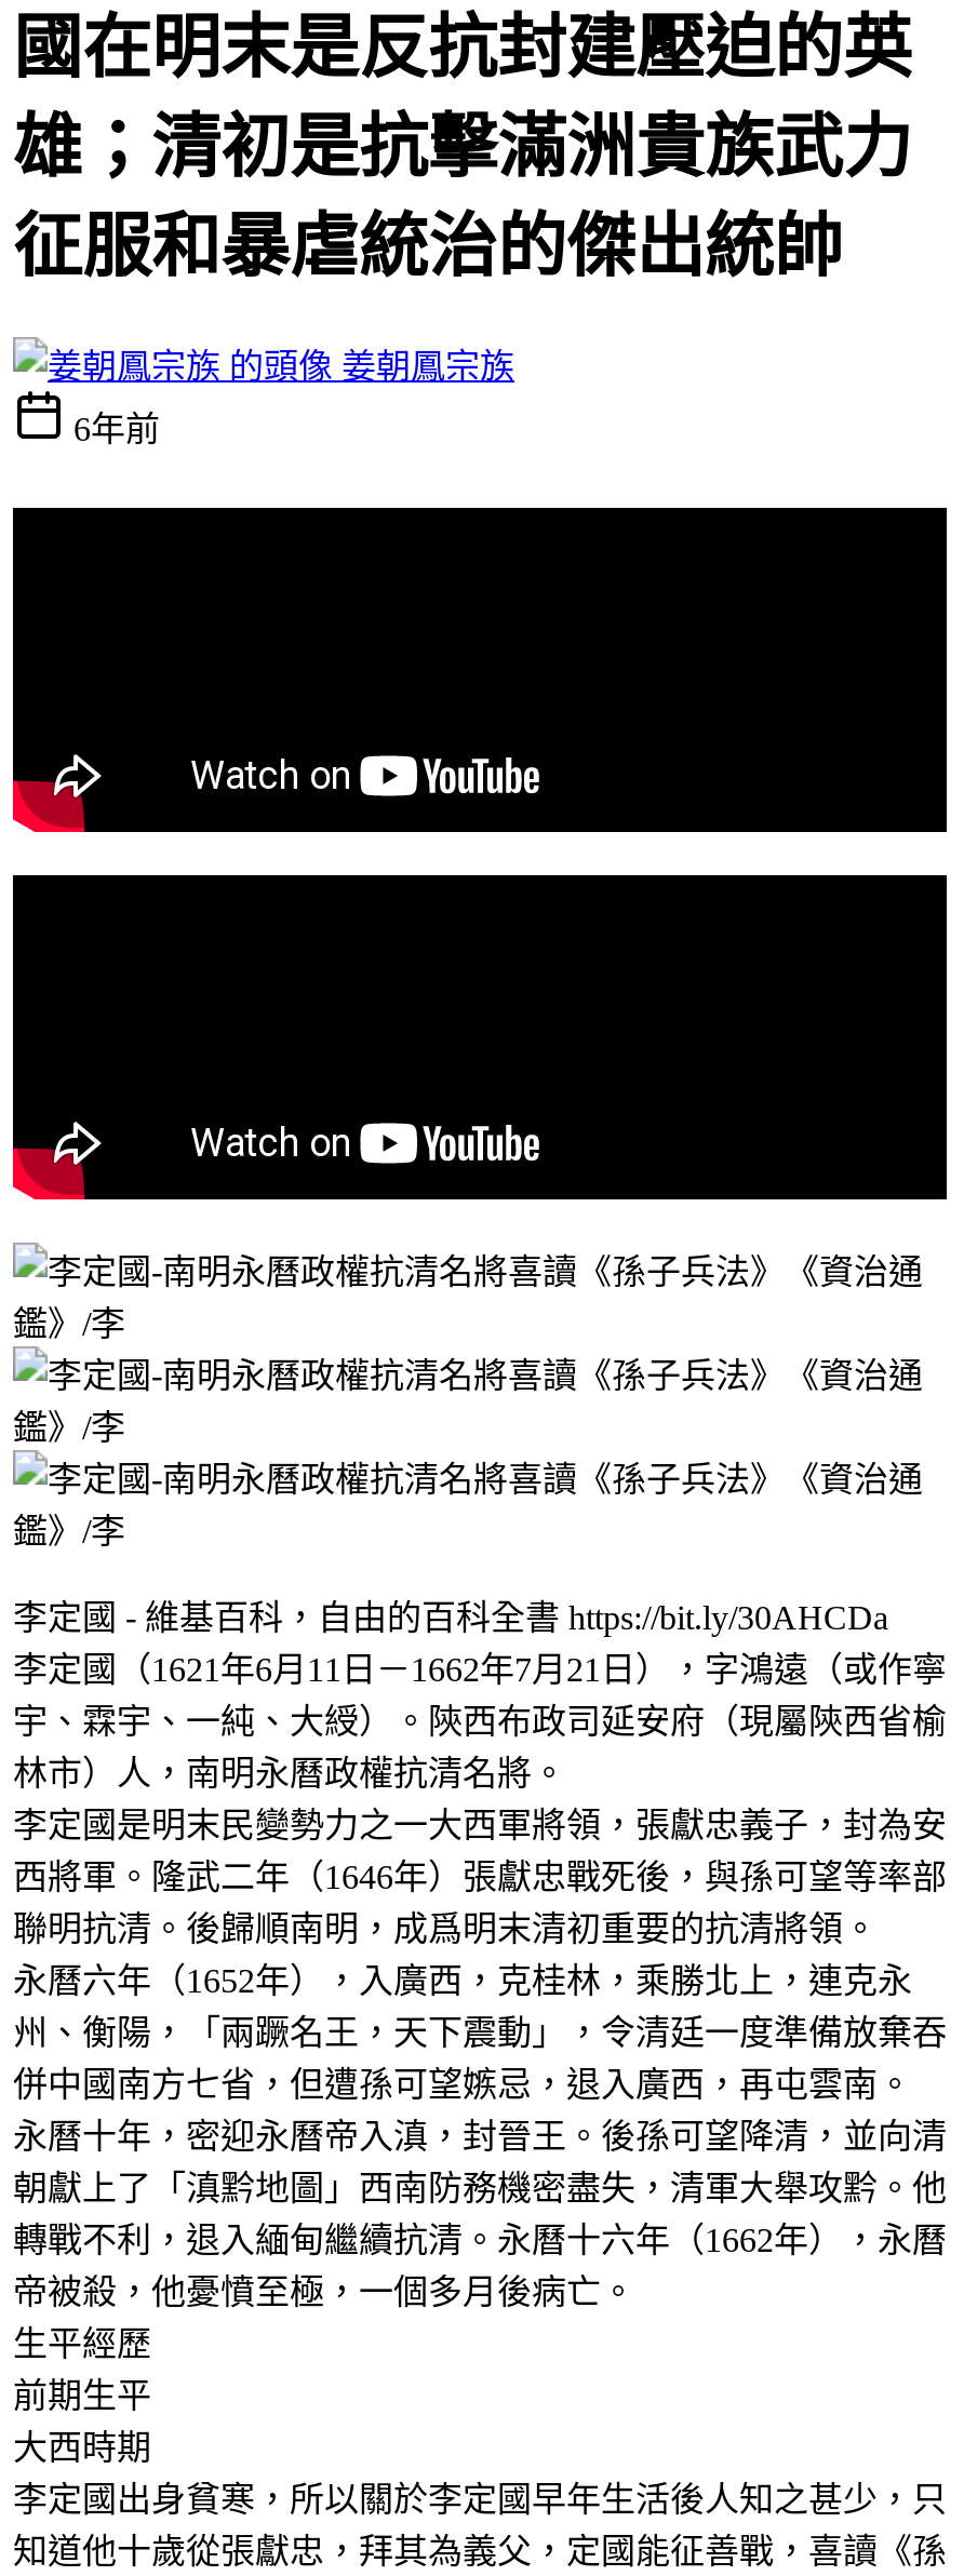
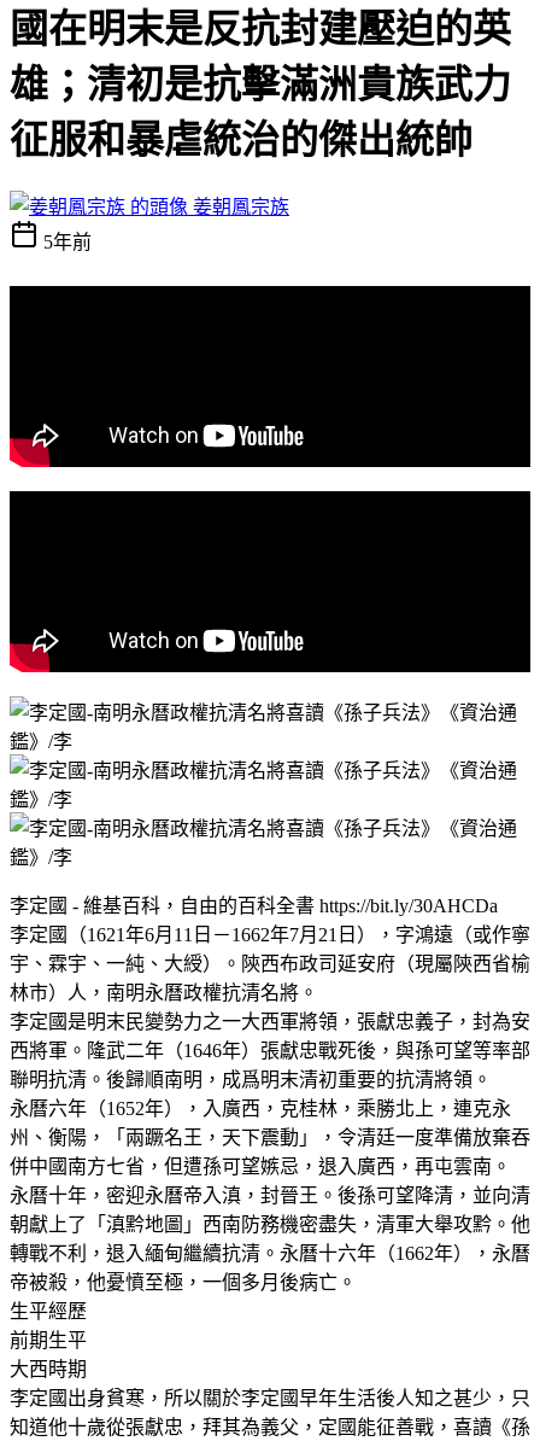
[73,410,160,447] 6年前 -> [43,232,92,252] 5年前

